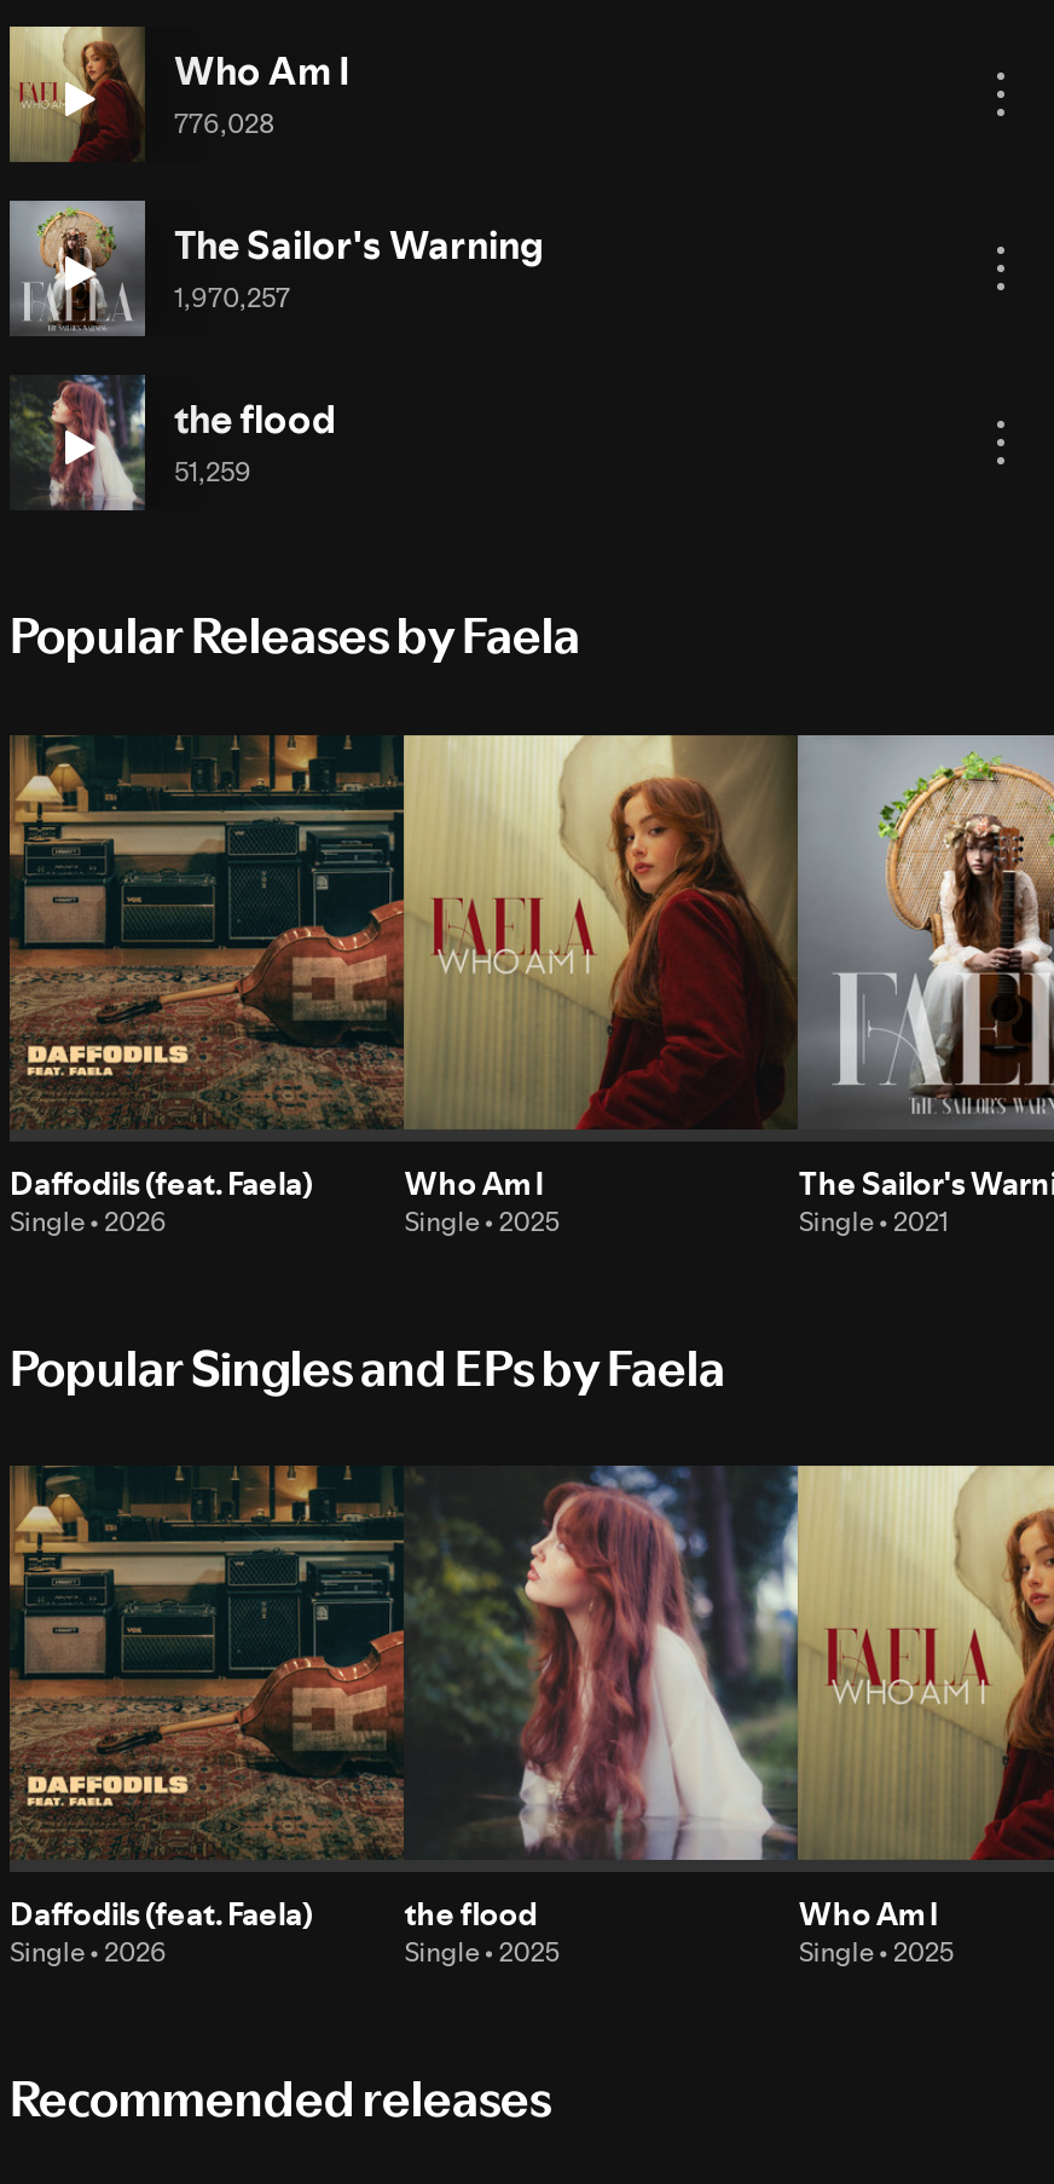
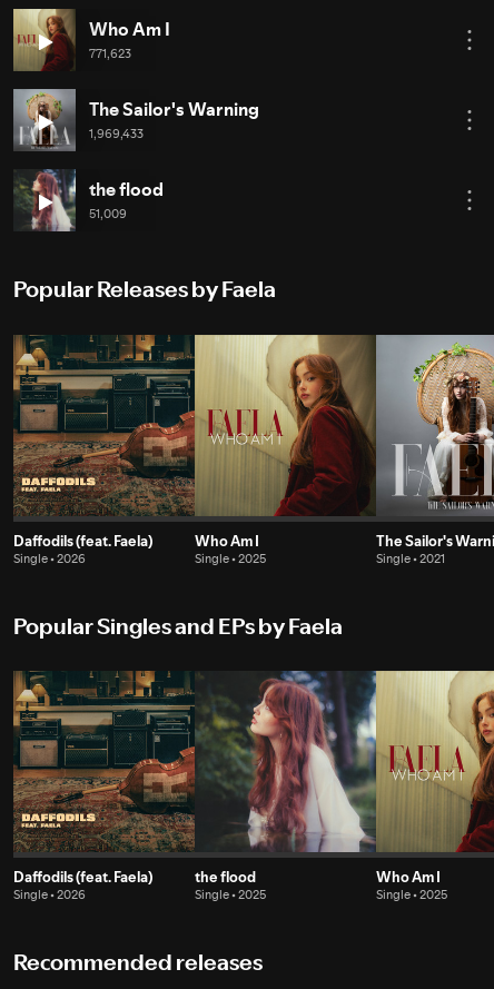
[174,107,276,143] 776,028 -> [89,46,131,62] 771,623
[174,281,290,317] 1,970,257 -> [89,126,144,143] 1,969,433
[174,455,251,491] 51,259 -> [89,206,127,223] 51,009

